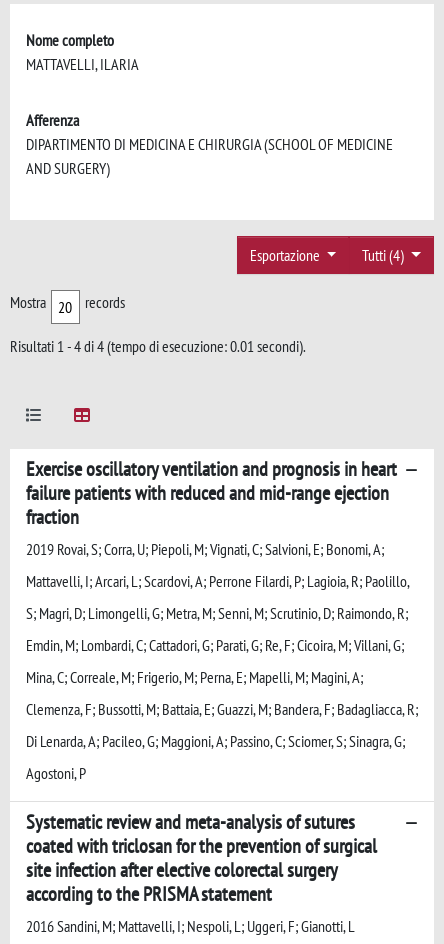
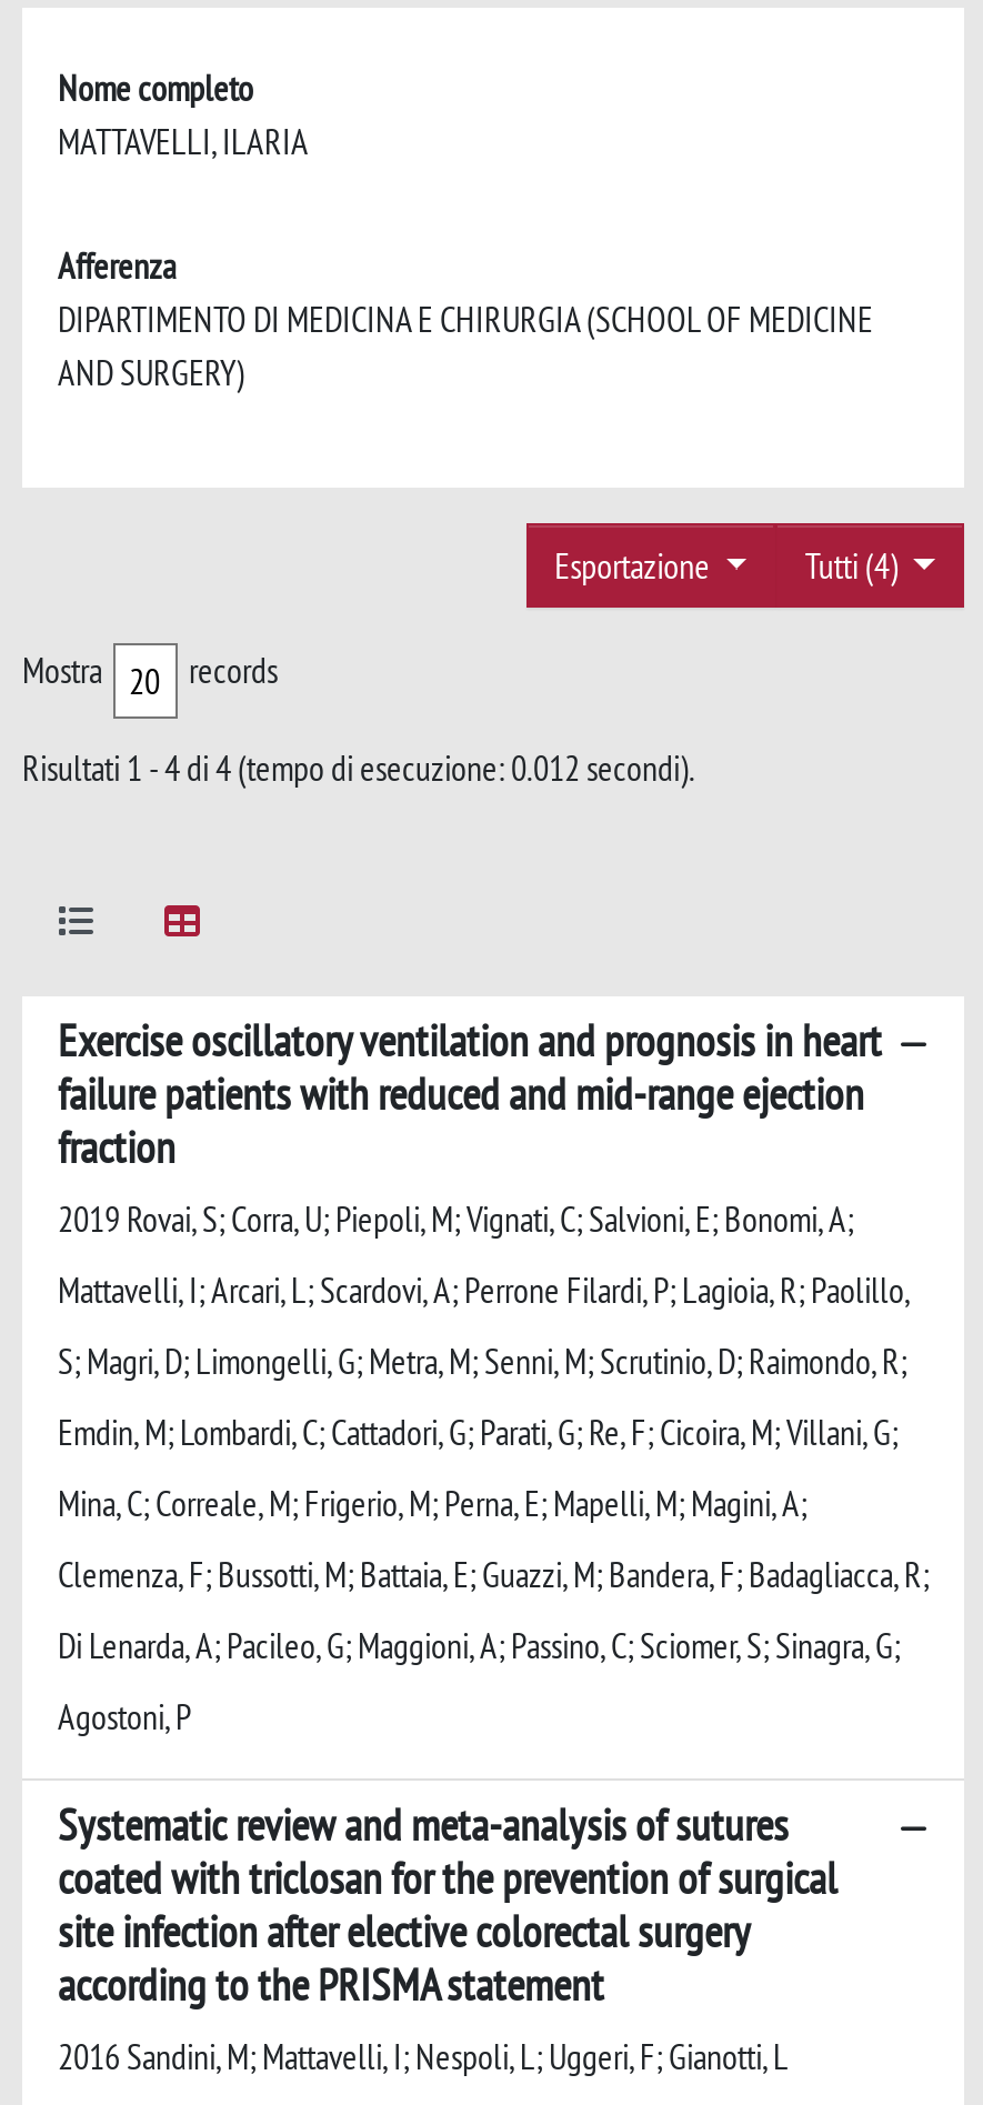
[10,336,306,356] Risultati 1 - 4 di 4 (tempo di esecuzione: 0.01 secondi). -> [22,745,695,789] Risultati 1 - 4 di 4 (tempo di esecuzione: 0.012 secondi).

